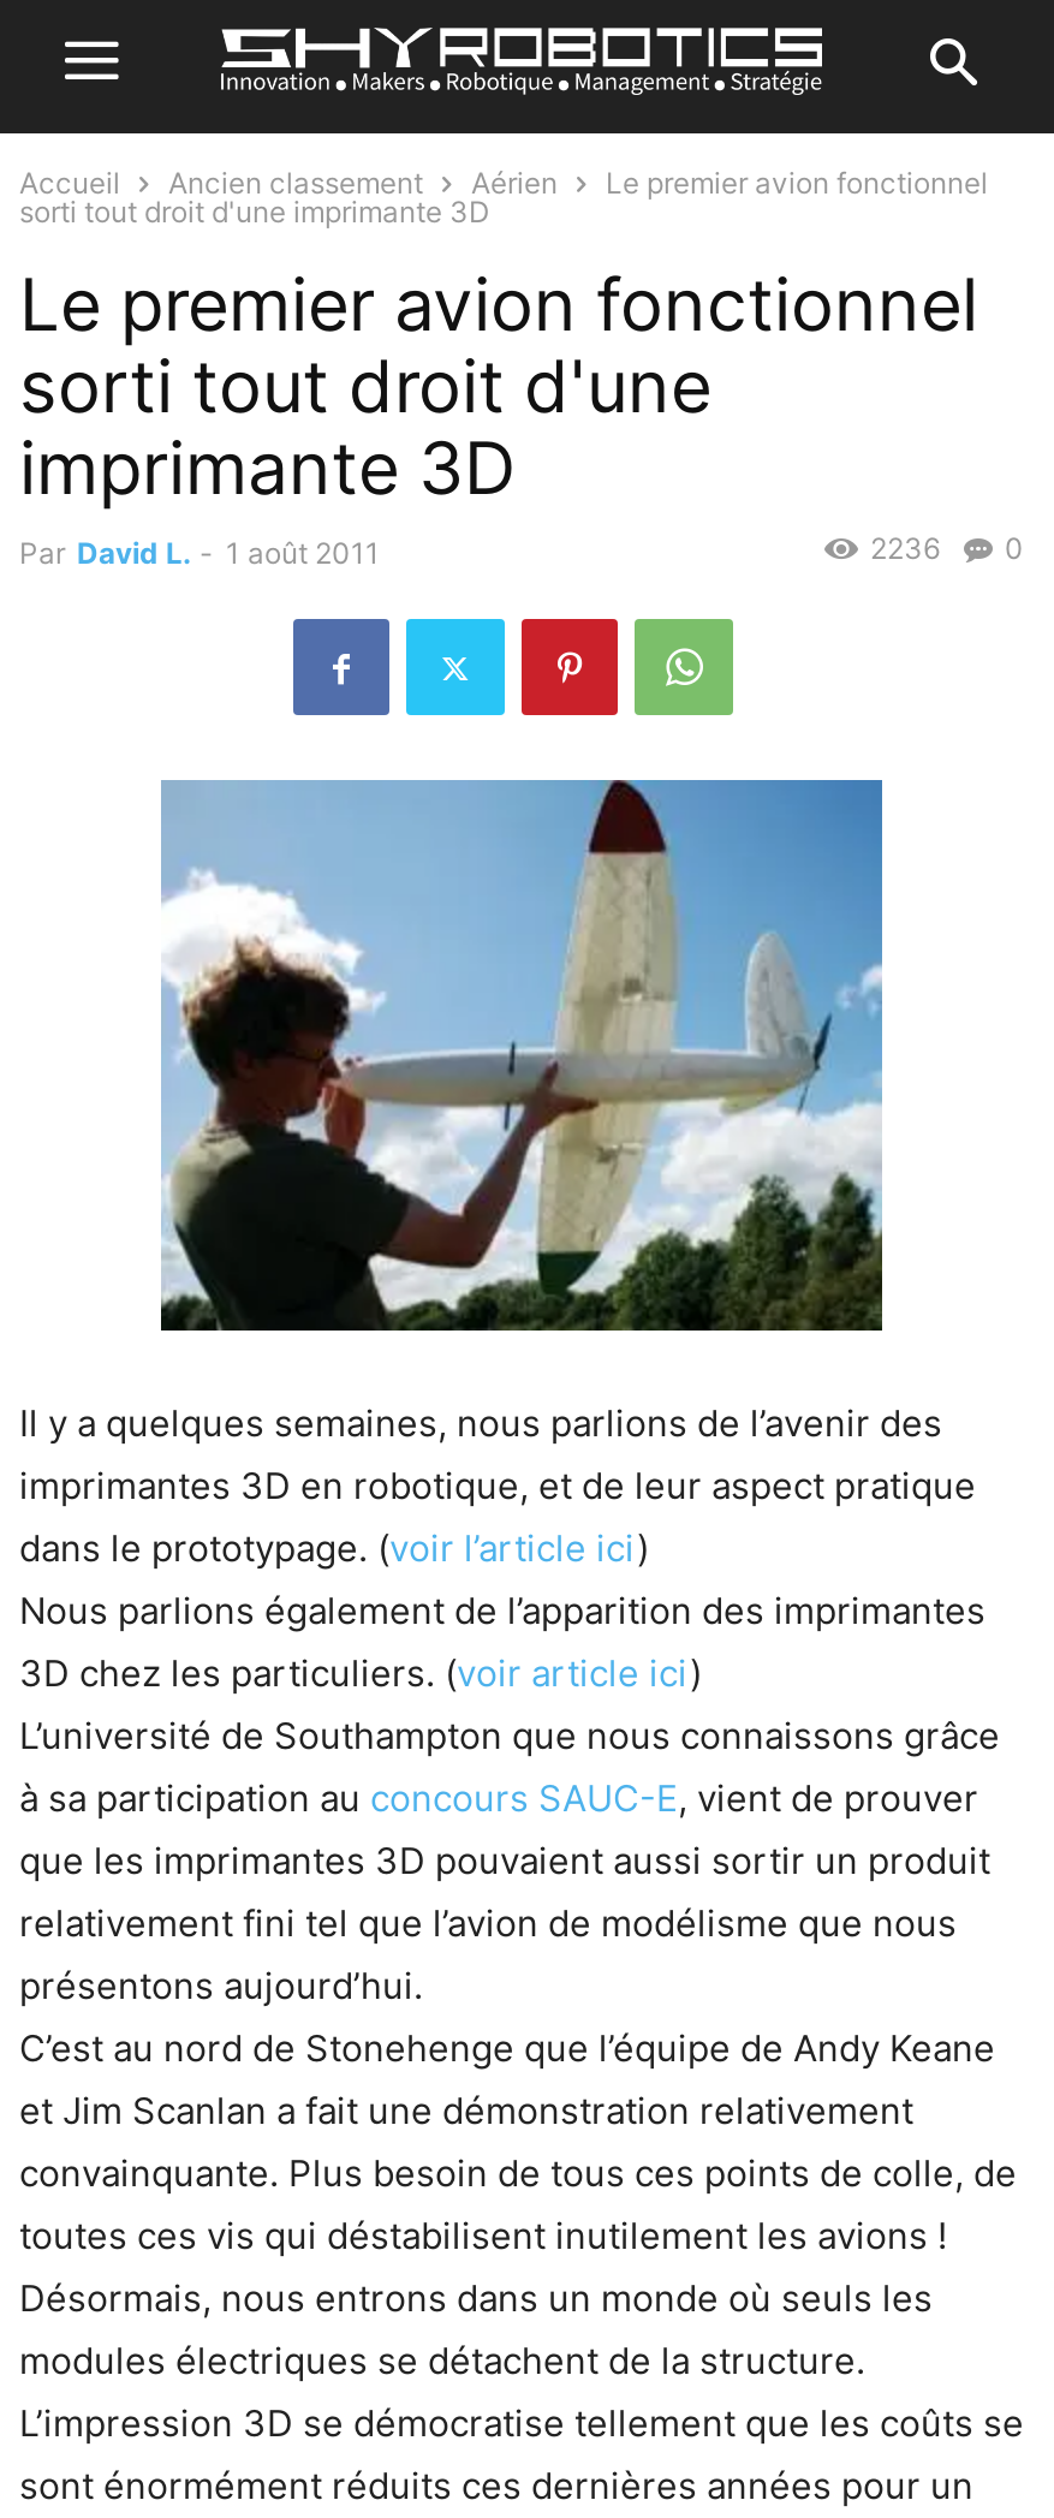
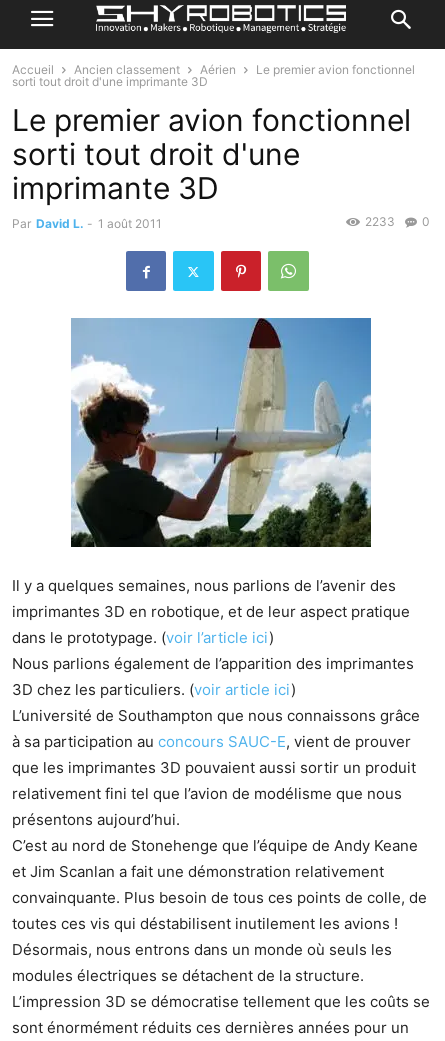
[870,530,1024,566] 2236 0 -> [365,214,430,229] 2233 0

